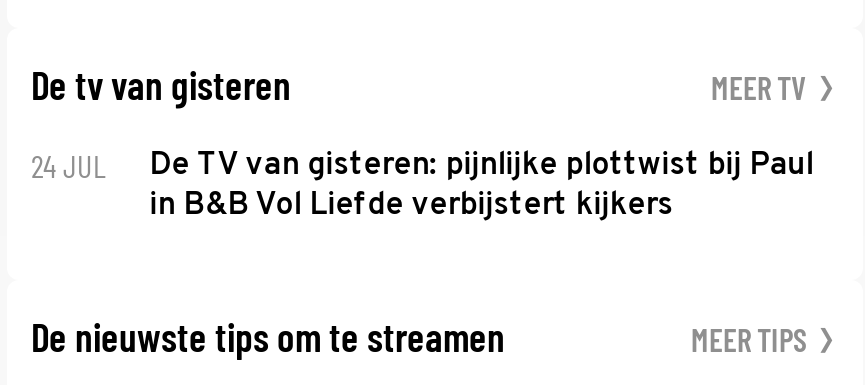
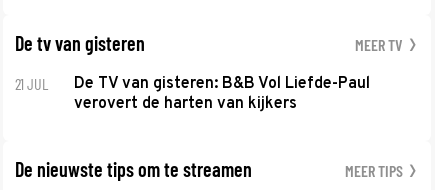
[31,146,813,226] 24 JUL | De TV van gisteren: pijnlijke plottwist bij Paul | in B&B Vol Liefde verbijstert kijkers -> [15,73,370,113] 21 JUL | De TV van gisteren: B&B Vol Liefde-Paul | verovert de harten van kijkers

